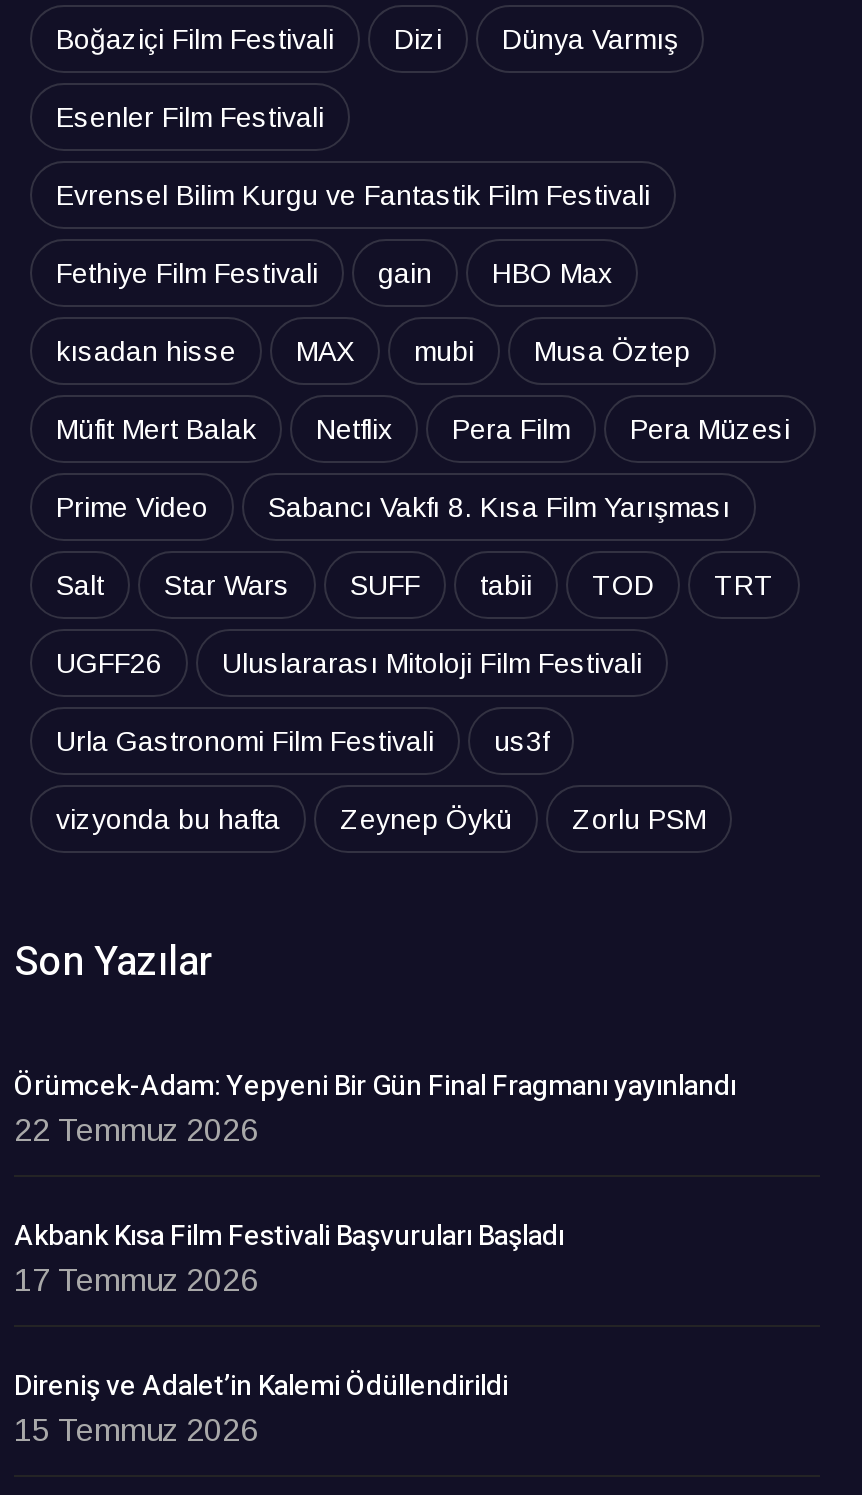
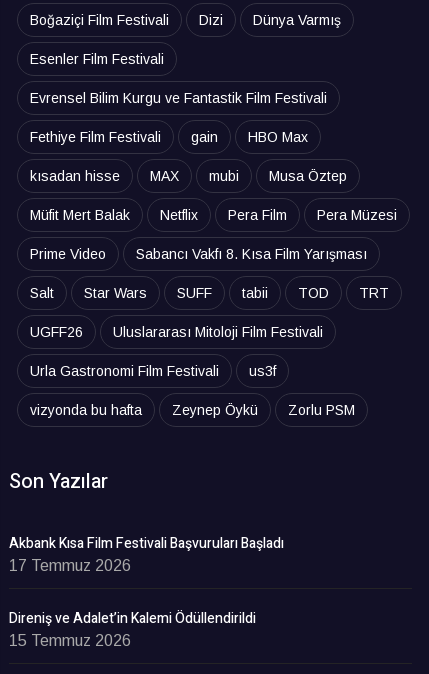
[14,1065,736,1147] Örümcek-Adam: Yepyeni Bir Gün Final Fragmanı yayınlandı | 22 Temmuz 2026 -> none

